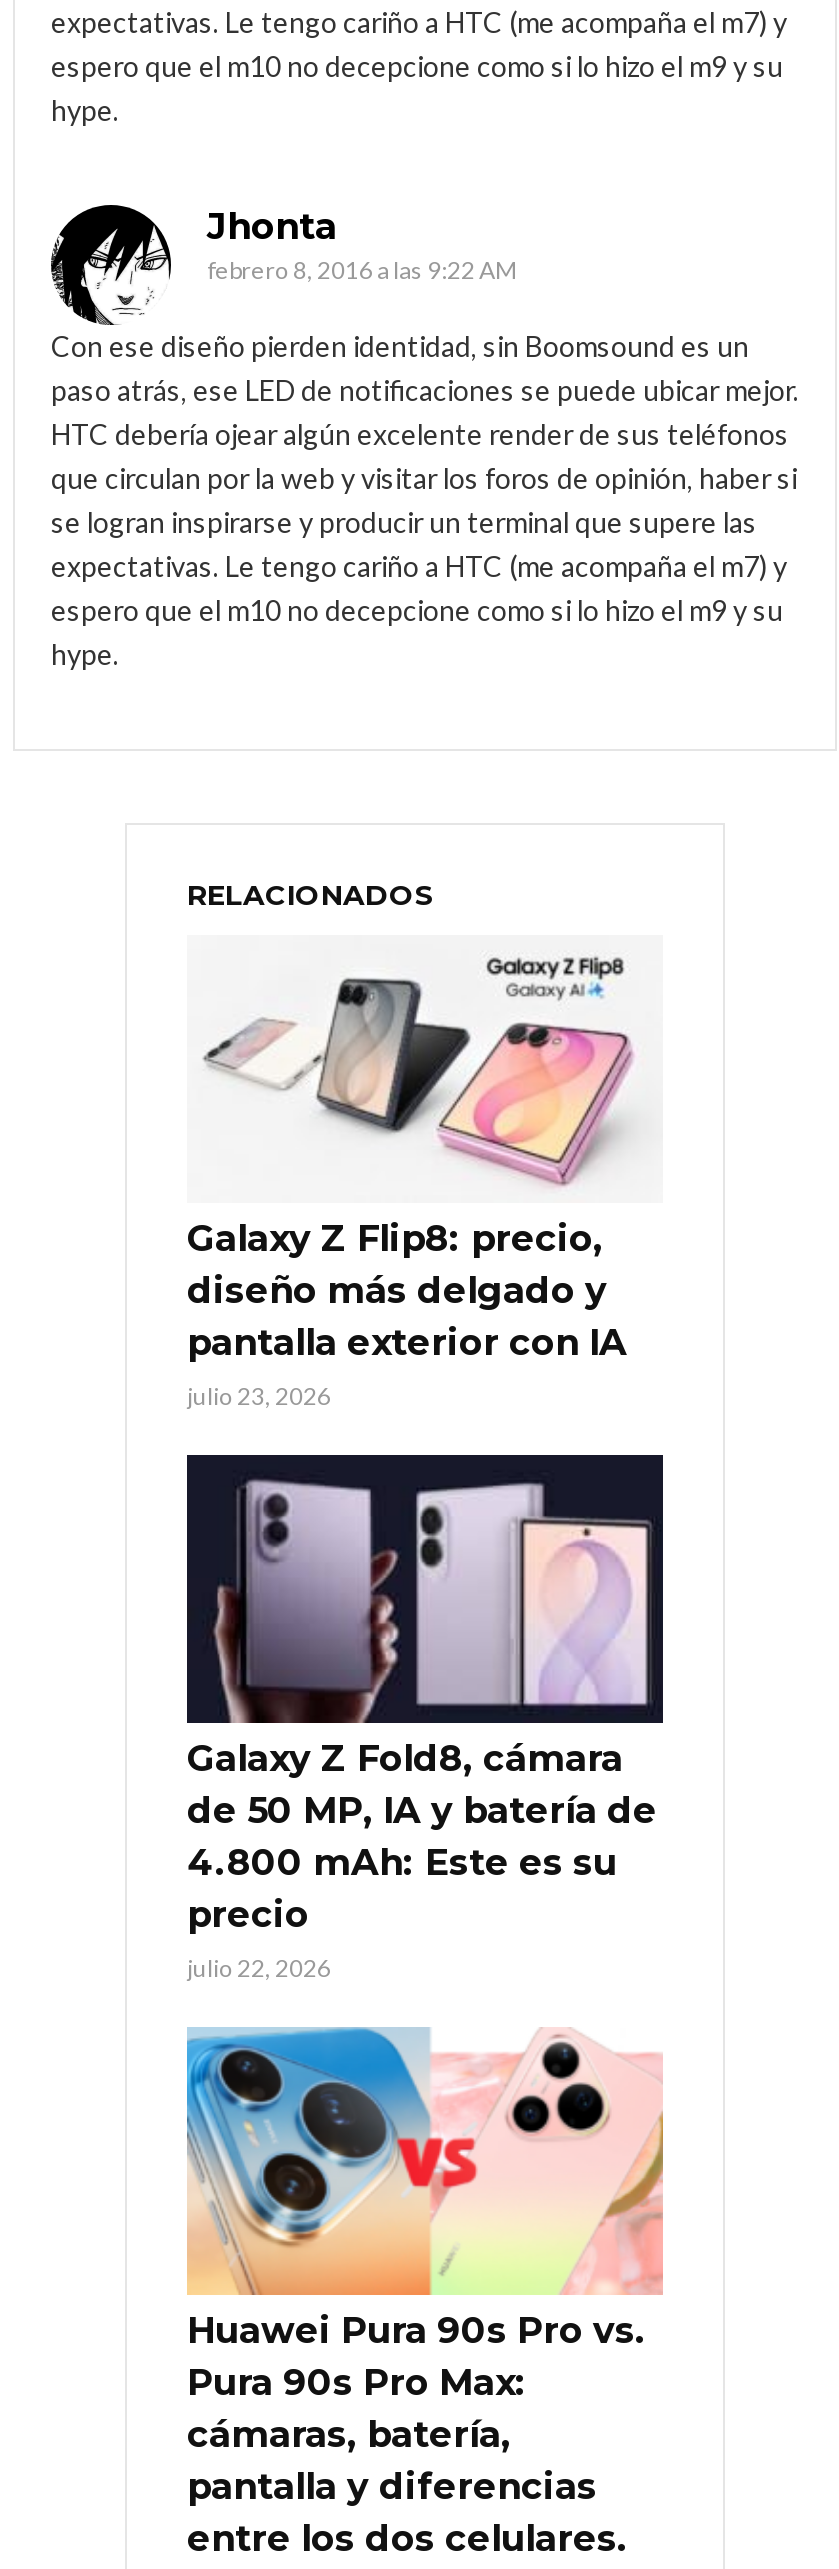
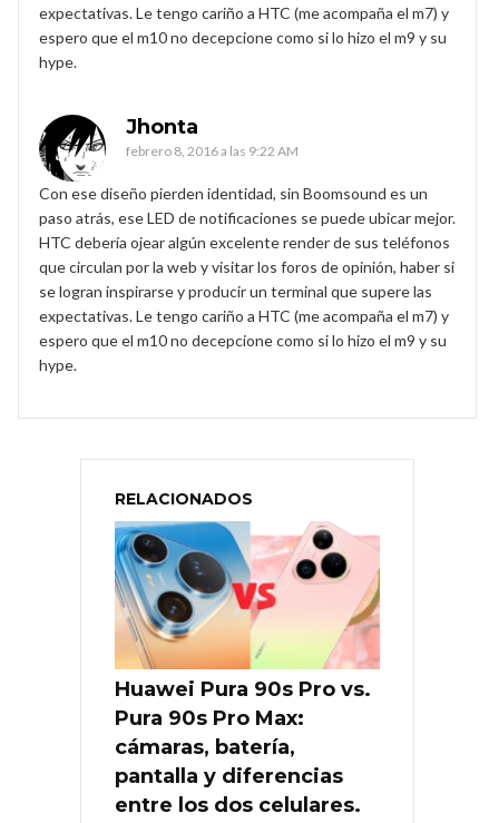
[187,956,635,1411] [image] | Galaxy Z Flip8: precio, | diseño más delgado y | pantalla exterior con IA | julio 23, 2026 -> none
[185,1452,665,1983] [image] | Galaxy Z Fold8, cámara | de 50 MP, IA y batería de | 4.800 mAh: Este es su | precio | julio 22, 2026 -> none

